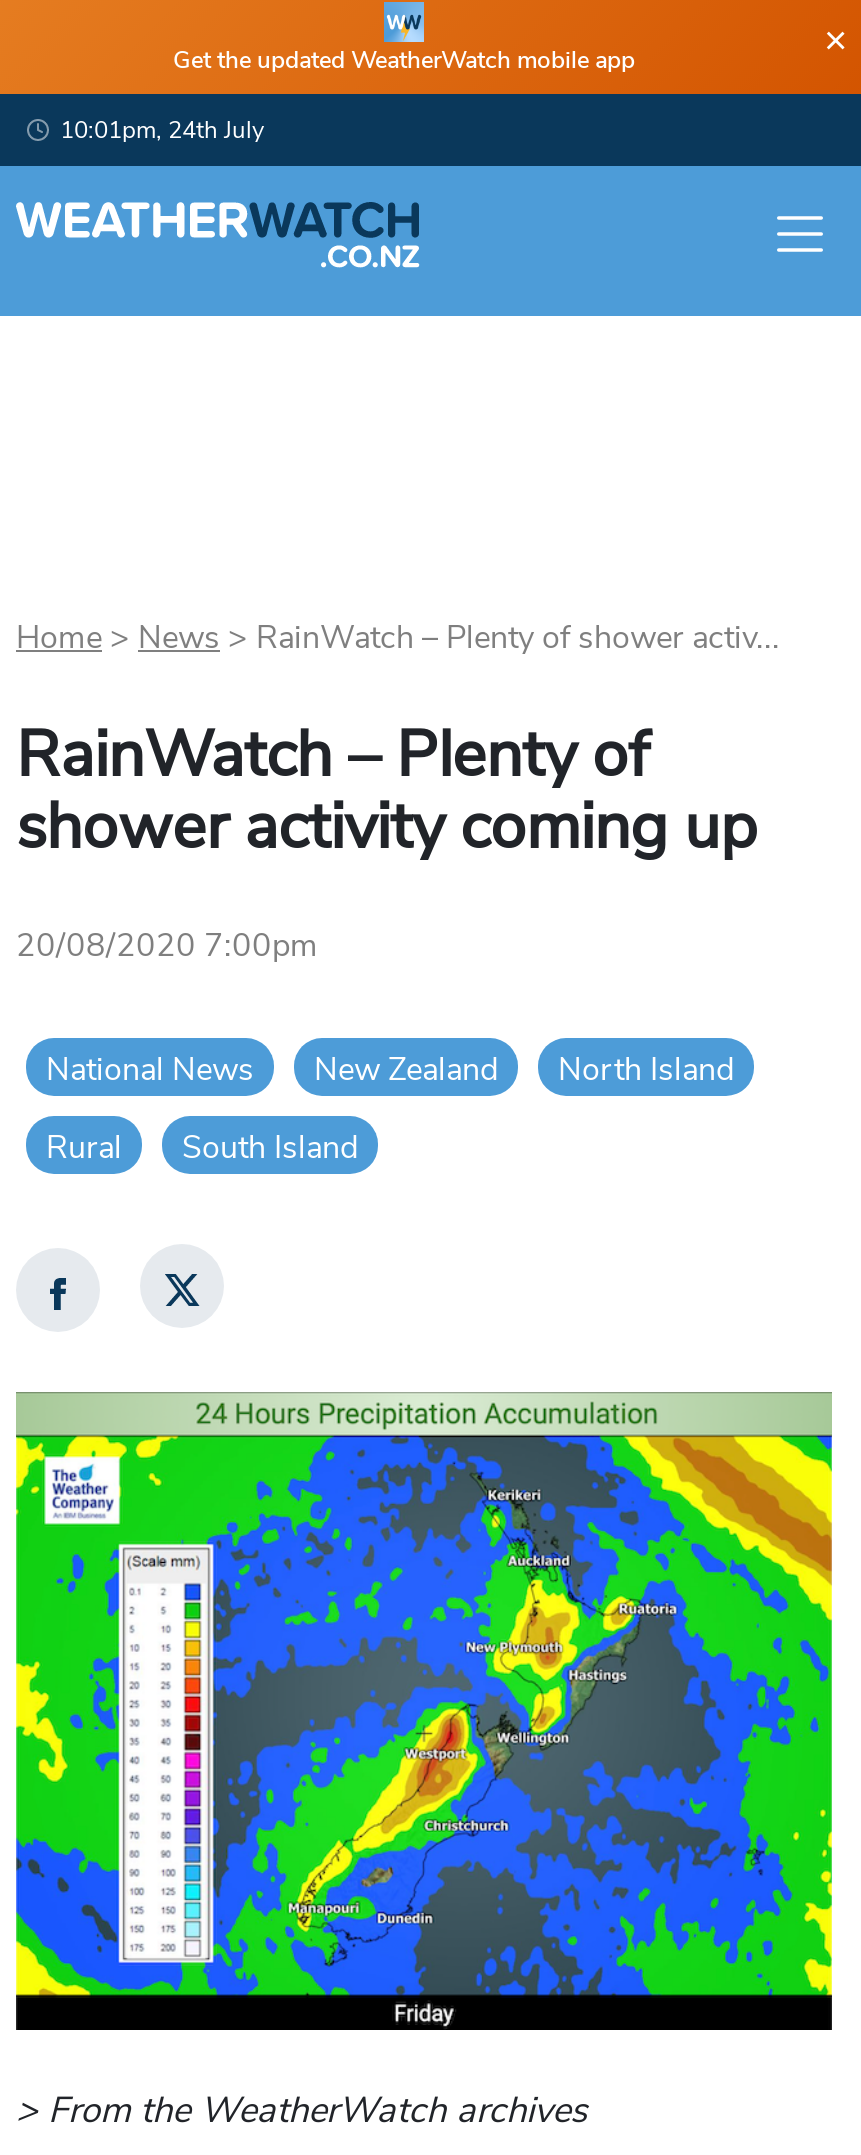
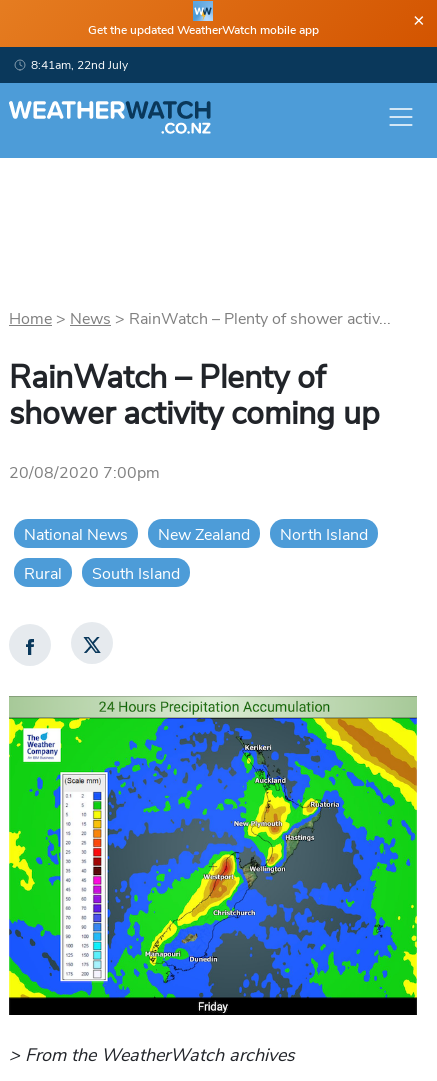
[60,114,264,146] 10:01pm, 24th July -> [31,57,128,73] 8:41am, 22nd July

